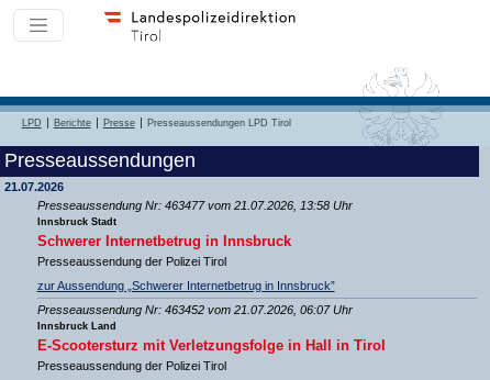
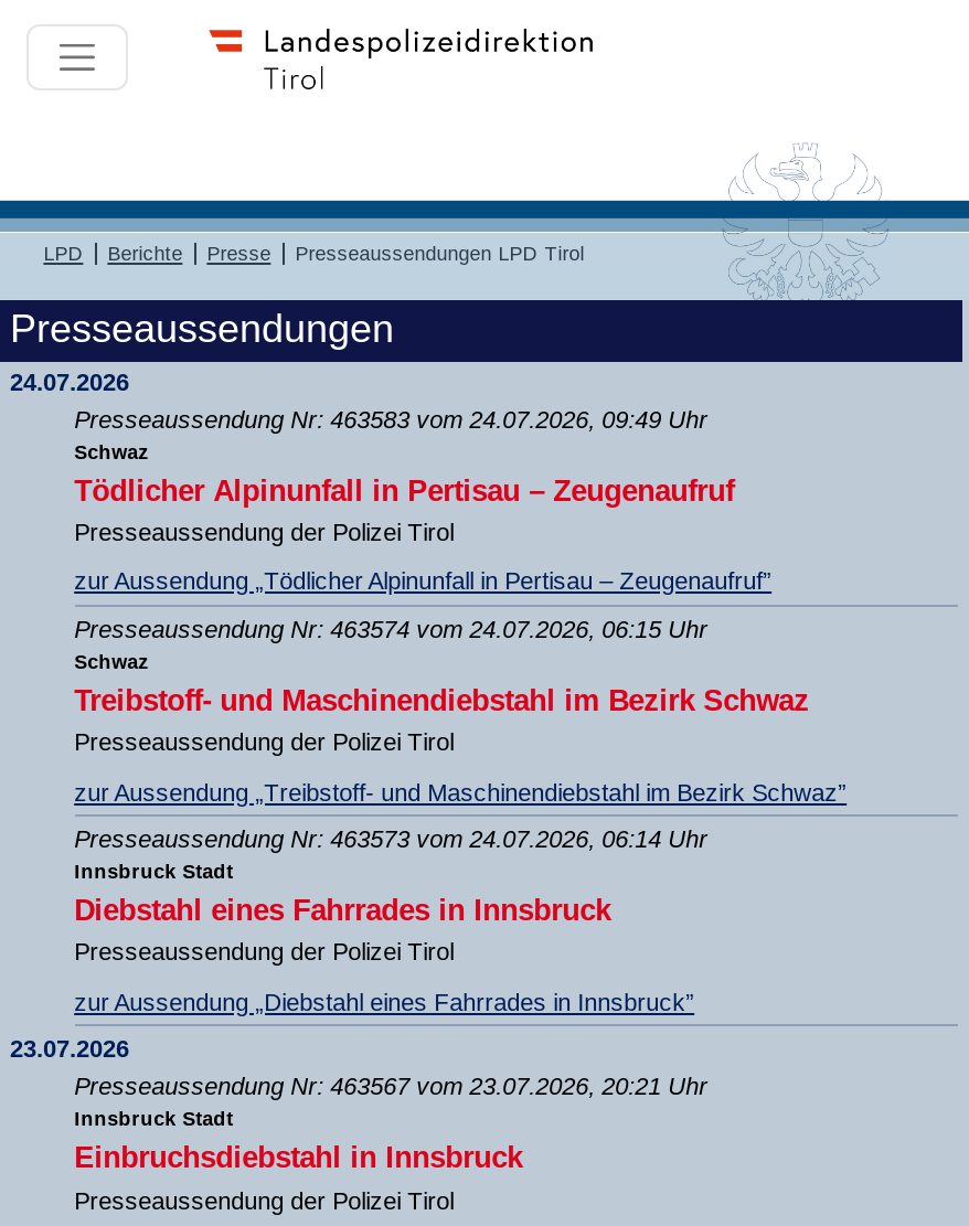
[5,180,352,212] 21.07.2026 | Presseaussendung Nr: 463477 vom 21.07.2026, 13:58 Uhr -> [10,368,847,852] 24.07.2026 | Presseaussendung Nr: 463583 vom 24.07.2026, 09:49 Uhr | Schwaz | Tödlicher Alpinunfall in Pertisau – Zeugenaufruf | Presseaussendung der Polizei Tirol | zur Aussendung „Tödlicher Alpinunfall in Pertisau – Zeugenaufruf” | Presseaussendung Nr: 463574 vom 24.07.2026, 06:15 Uhr | Schwaz | Treibstoff- und Maschinendiebstahl im Bezirk Schwaz | Presseaussendung der Polizei Tirol | zur Aussendung „Treibstoff- und Maschinendiebstahl im Bezirk Schwaz” | Presseaussendung Nr: 463573 vom 24.07.2026, 06:14 Uhr
[37,233,291,249] Schwerer Internetbetrug in Innsbruck -> [74,894,611,927] Diebstahl eines Fahrrades in Innsbruck
[37,280,335,293] zur Aussendung „Schwerer Internetbetrug in Innsbruck” -> [74,988,694,1014] zur Aussendung „Diebstahl eines Fahrrades in Innsbruck”
[37,303,385,354] Presseaussendung Nr: 463452 vom 21.07.2026, 06:07 Uhr | Innsbruck Land | E-Scootersturz mit Verletzungsfolge in Hall in Tirol -> [10,1035,708,1175] 23.07.2026 | Presseaussendung Nr: 463567 vom 23.07.2026, 20:21 Uhr | Innsbruck Stadt | Einbruchsdiebstahl in Innsbruck

